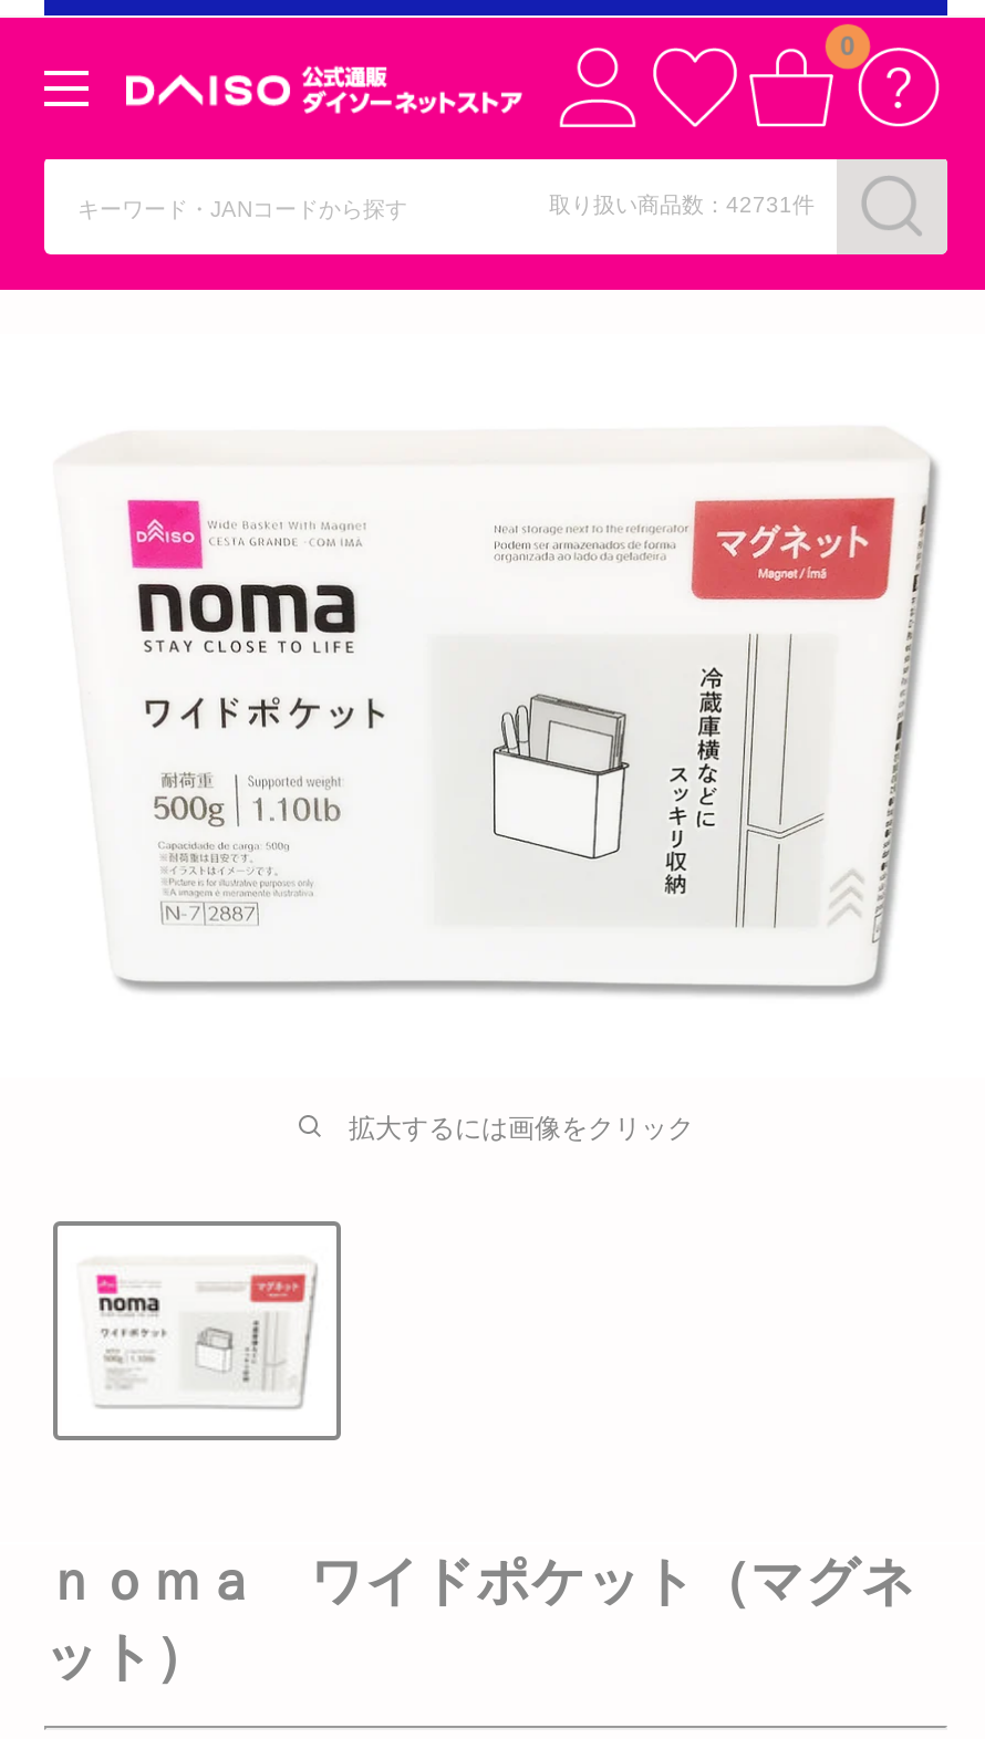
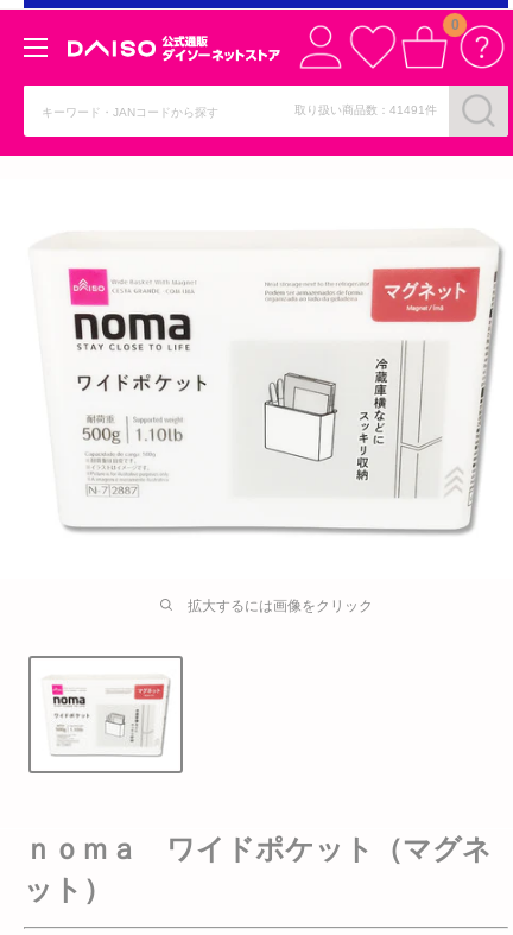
[549,192,815,216] 取り扱い商品数：42731件 -> [294,103,437,116] 取り扱い商品数：41491件

